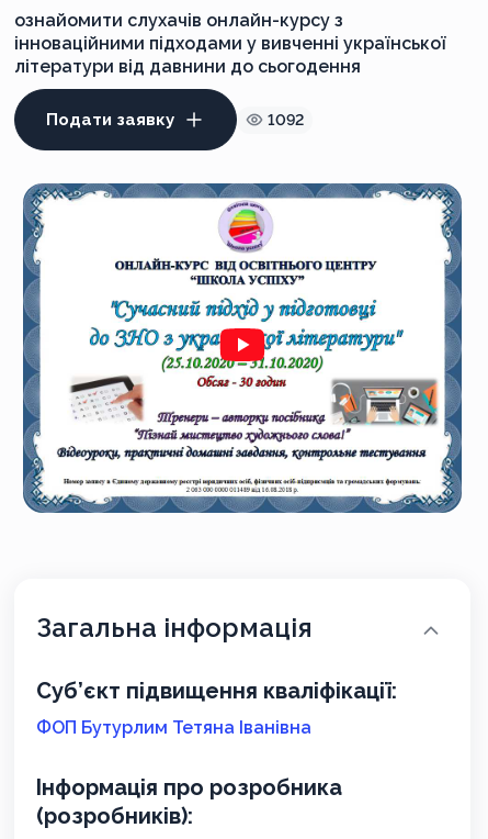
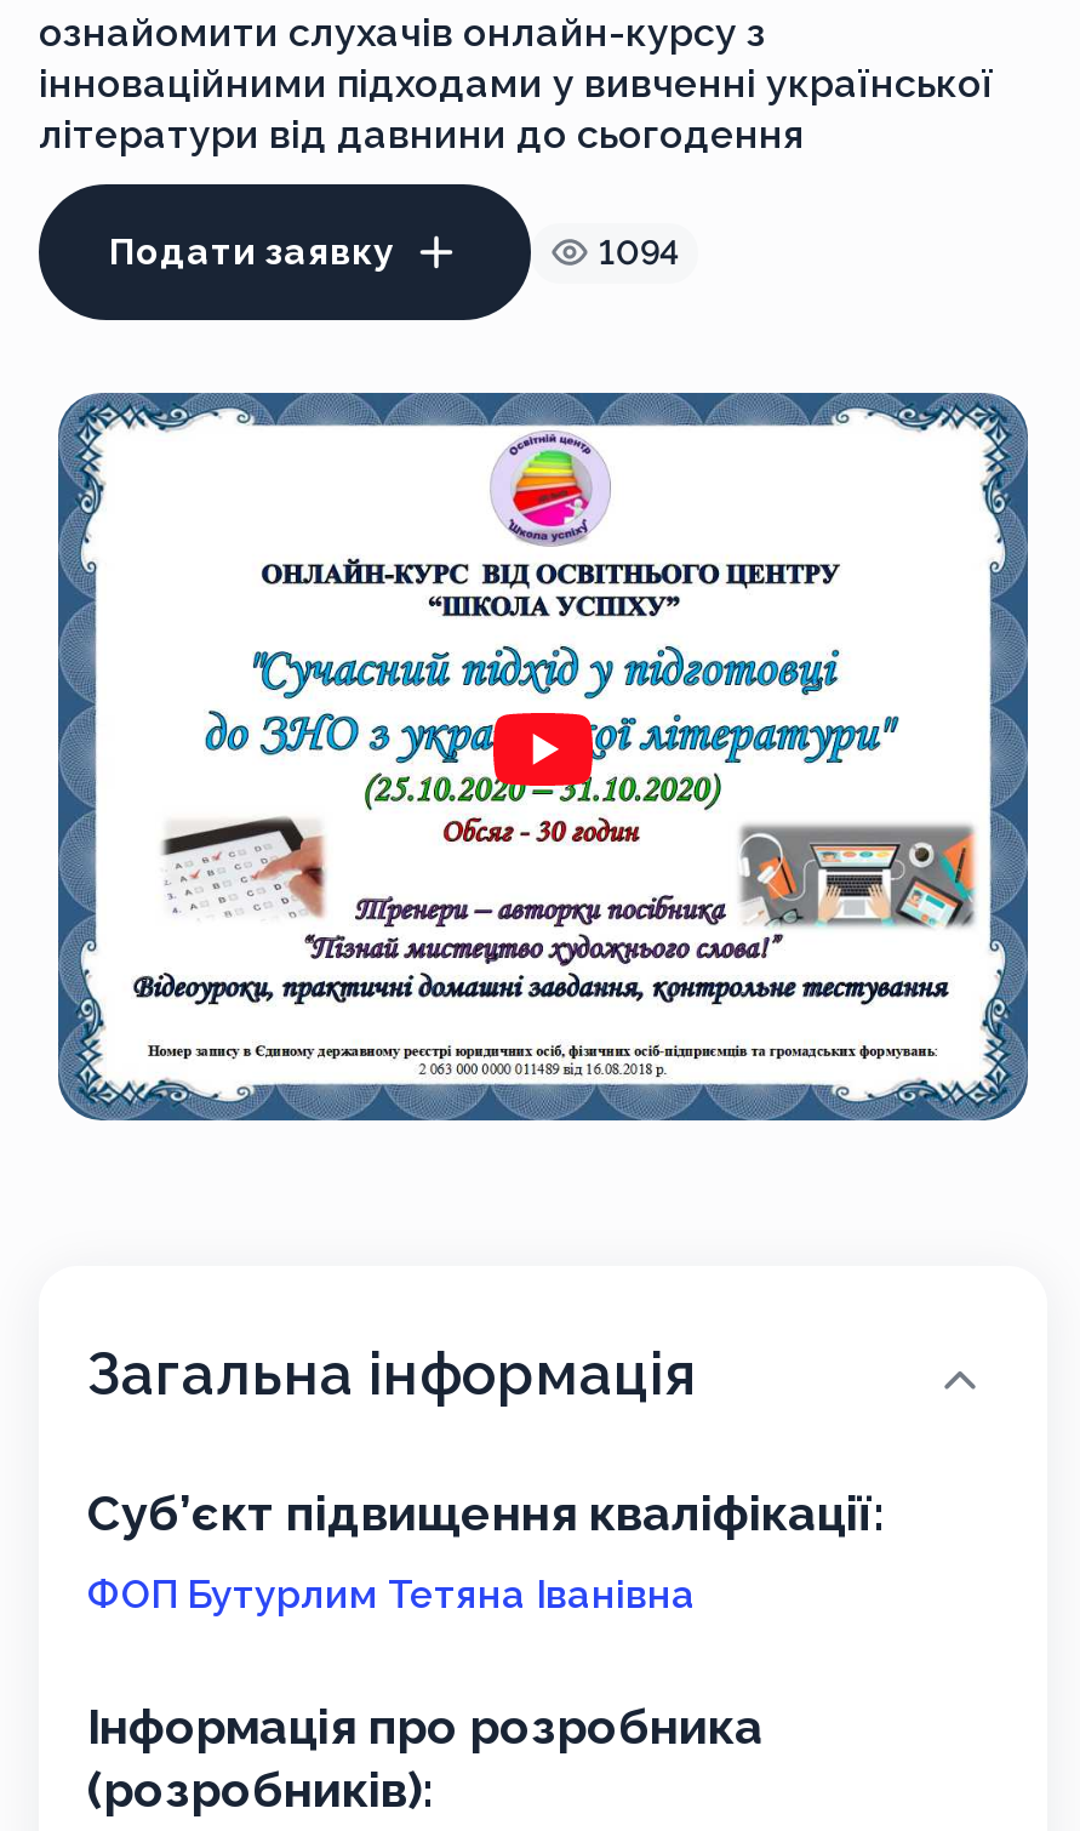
[268,111,304,128] 1092 -> [599,233,679,271] 1094

